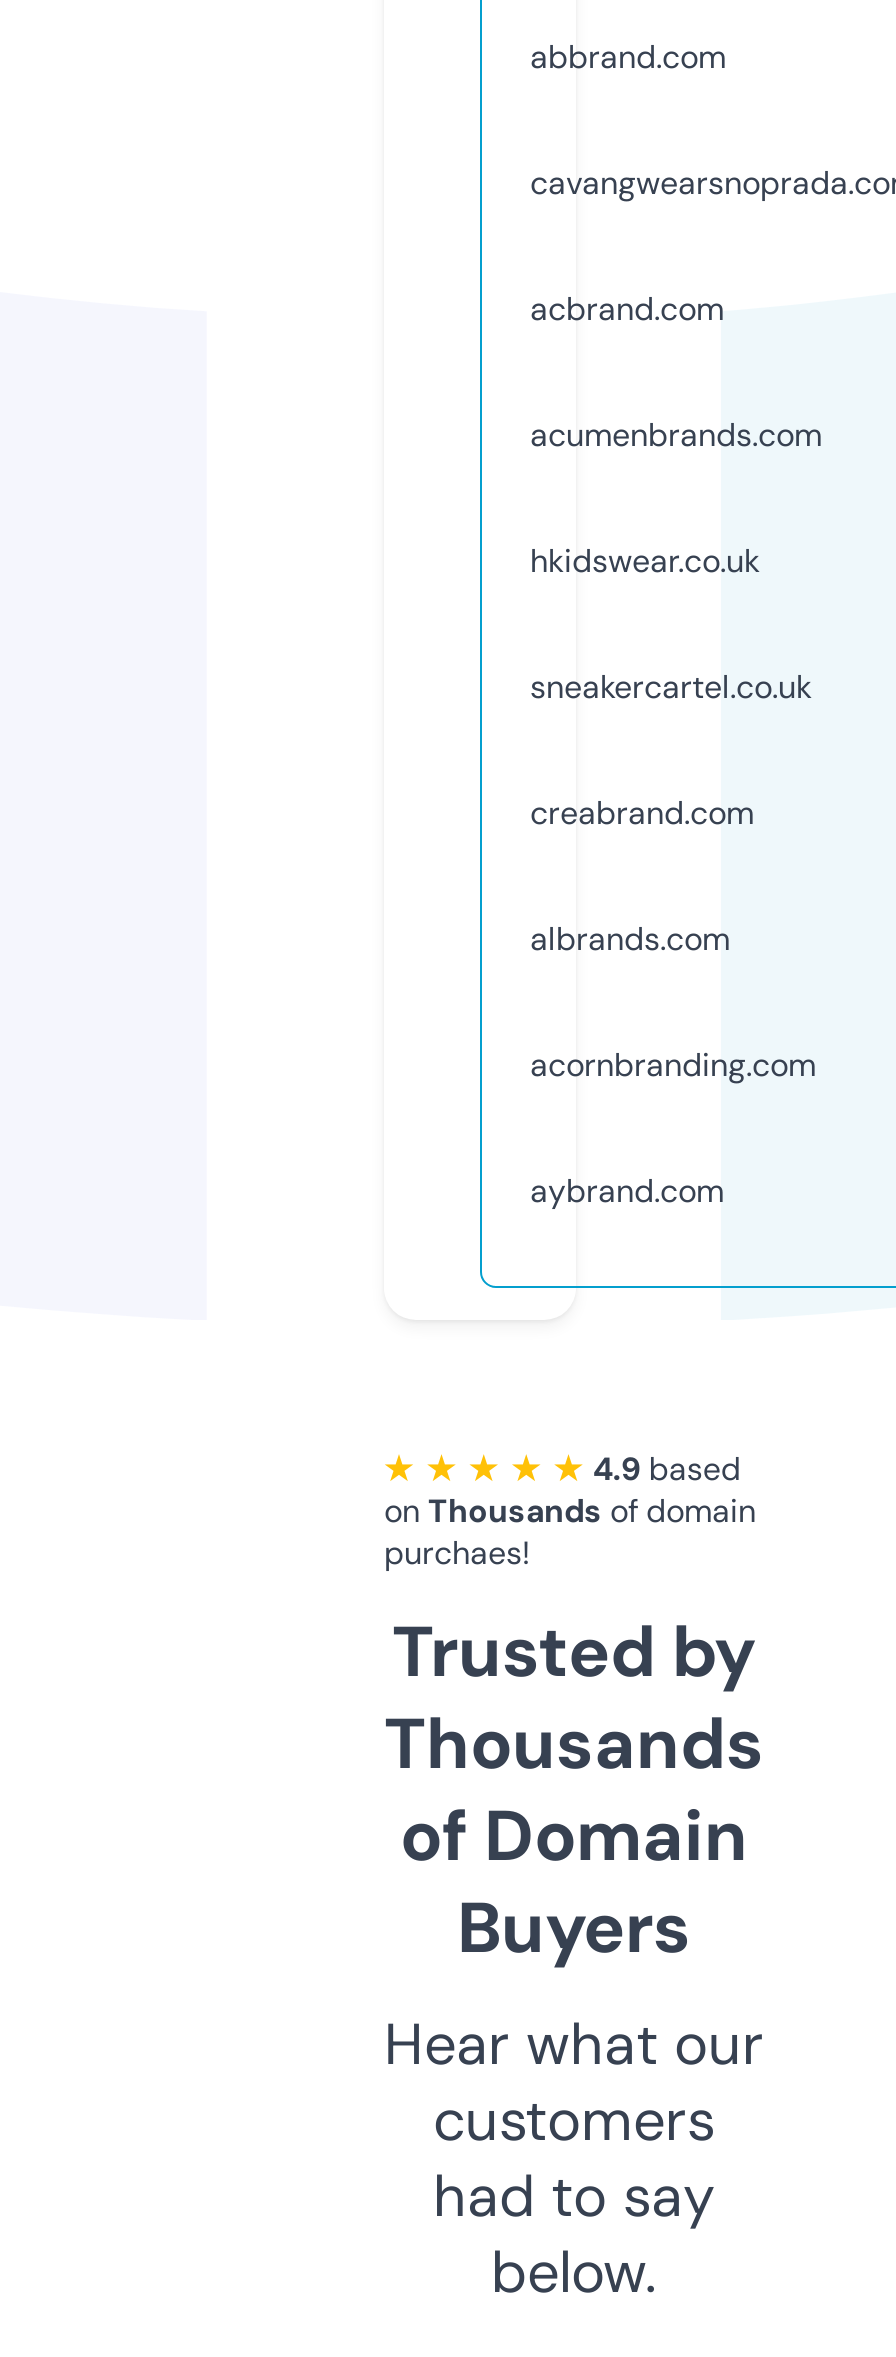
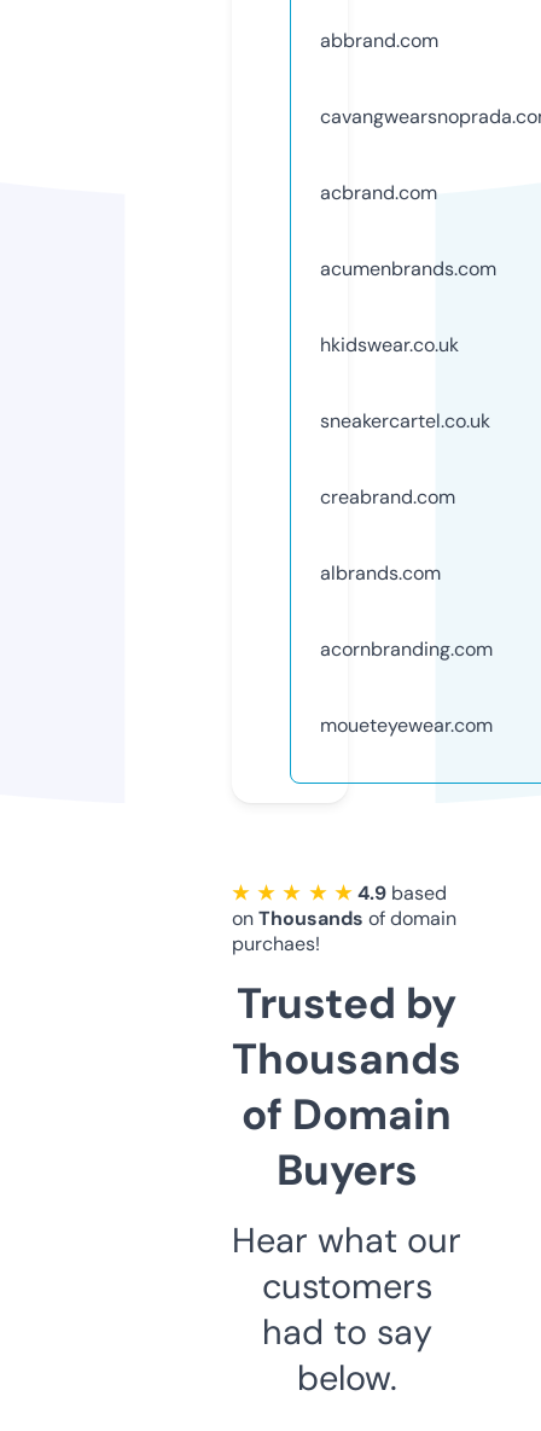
[530,1170,724,1212] aybrand.com -> [320,712,493,738] moueteyewear.com

